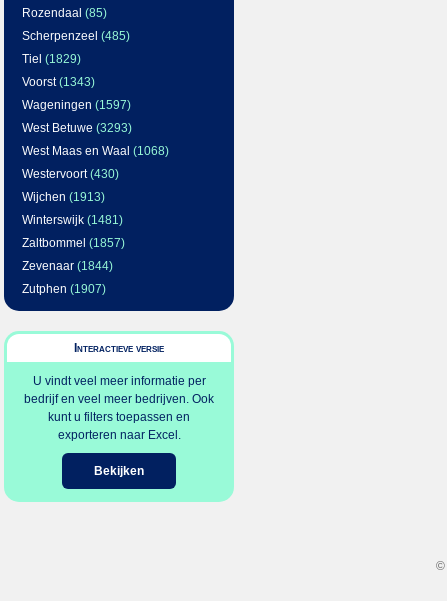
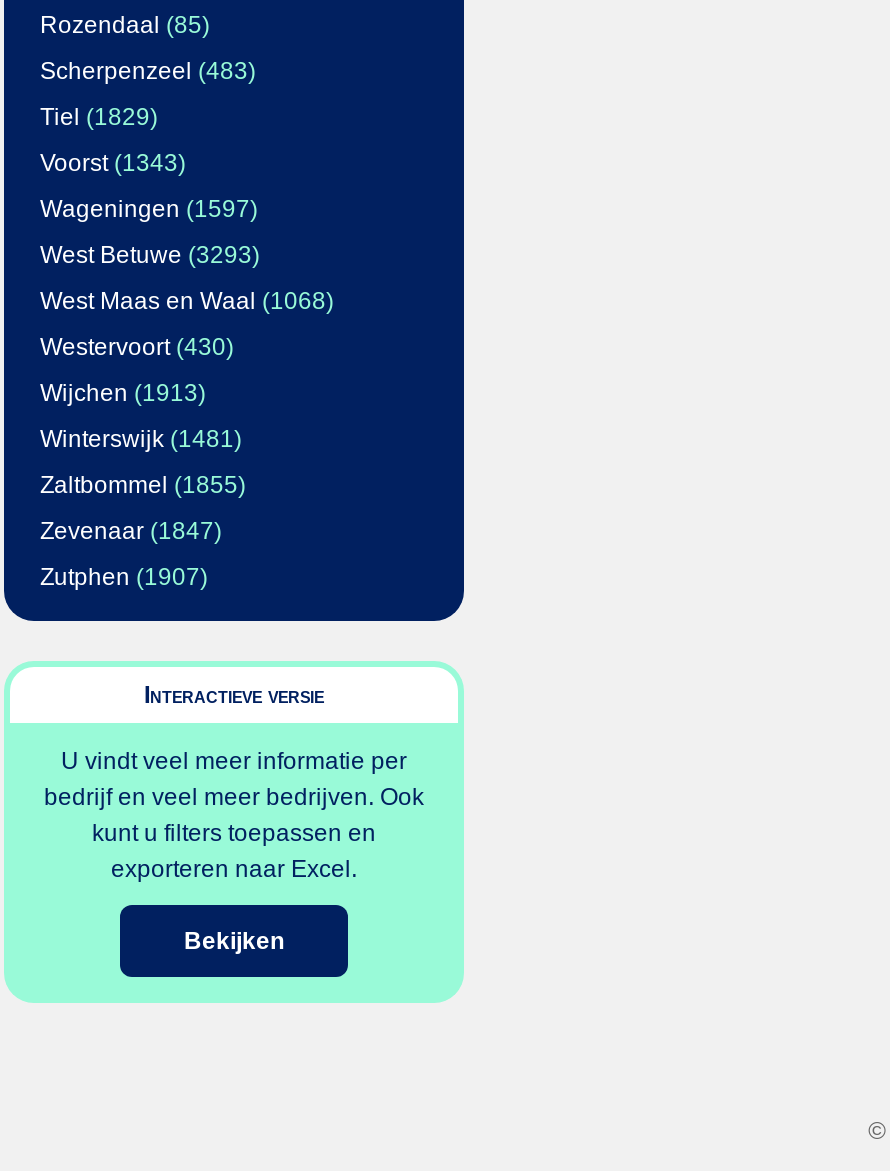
[22,29,130,43] Scherpenzeel (485) -> [40,58,256,86] Scherpenzeel (483)
[22,236,125,250] Zaltbommel (1857) -> [40,472,246,500] Zaltbommel (1855)
[22,259,113,273] Zevenaar (1844) -> [40,518,222,546] Zevenaar (1847)

